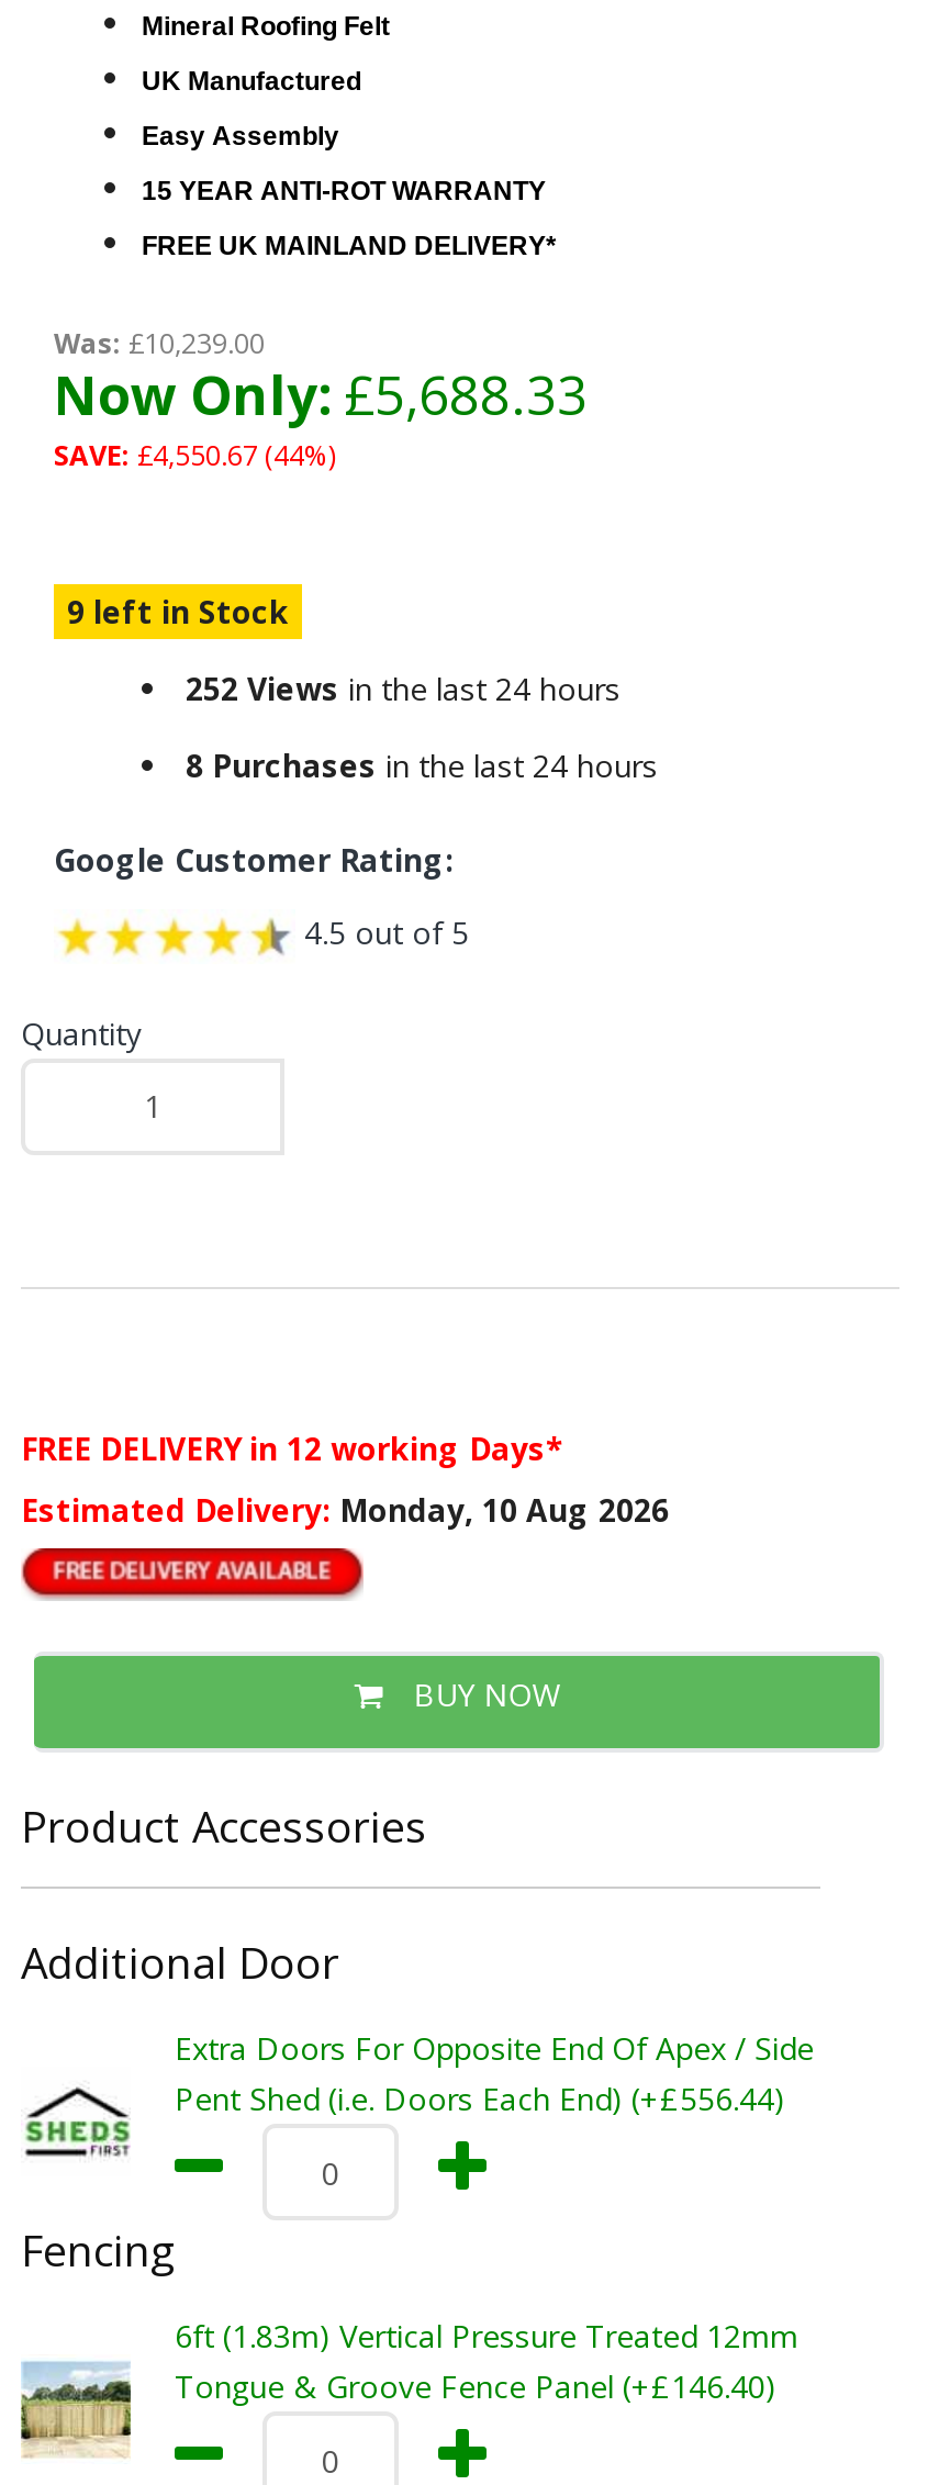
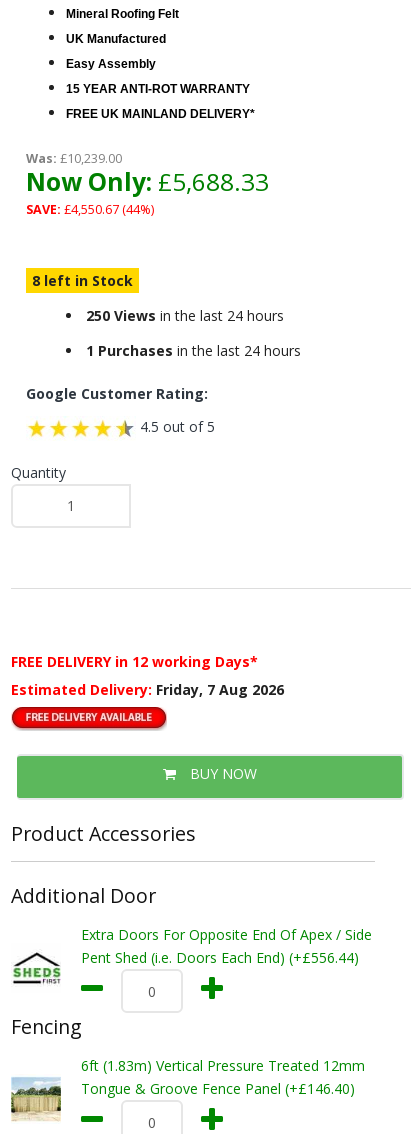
[67,591,289,633] 9 left in Stock -> [32,271,133,290] 8 left in Stock
[186,668,620,709] 252 Views in the last 24 hours -> [86,306,284,325] 250 Views in the last 24 hours
[186,745,658,786] 8 Purchases in the last 24 hours -> [86,341,301,360] 1 Purchases in the last 24 hours
[21,1489,669,1530] Estimated Delivery: Monday, 10 Aug 2026 -> [11,680,284,699] Estimated Delivery: Friday, 7 Aug 2026

